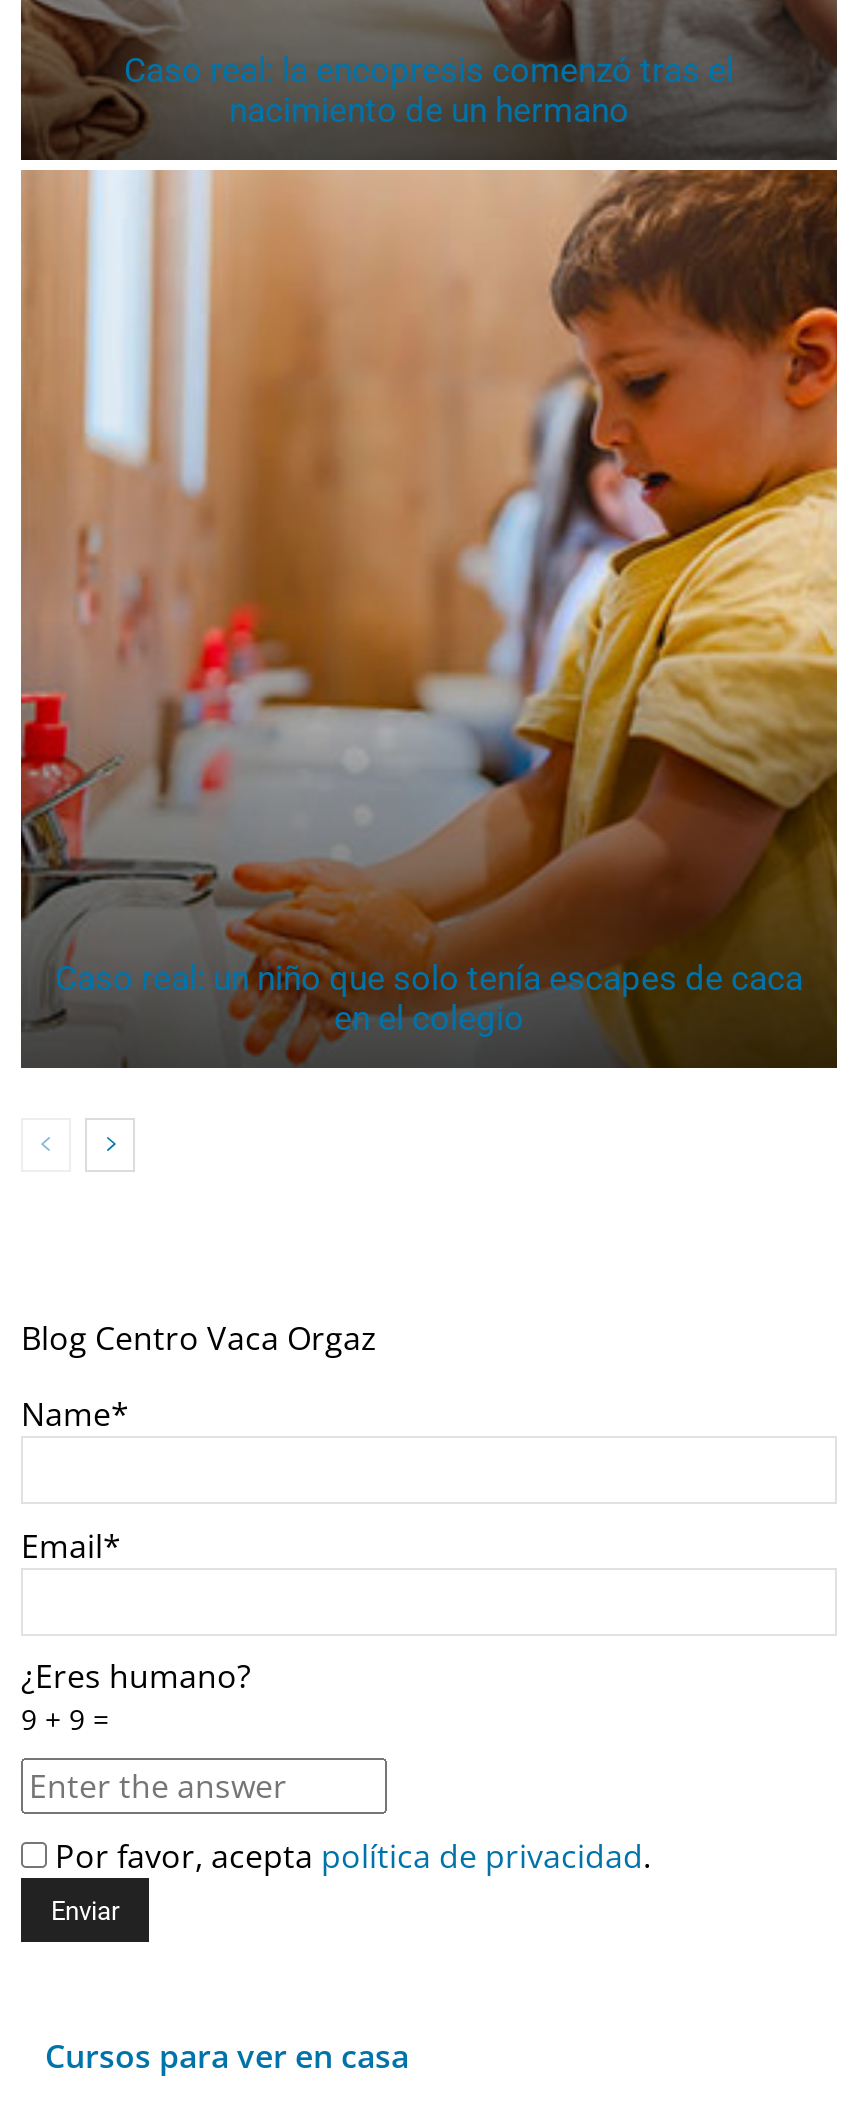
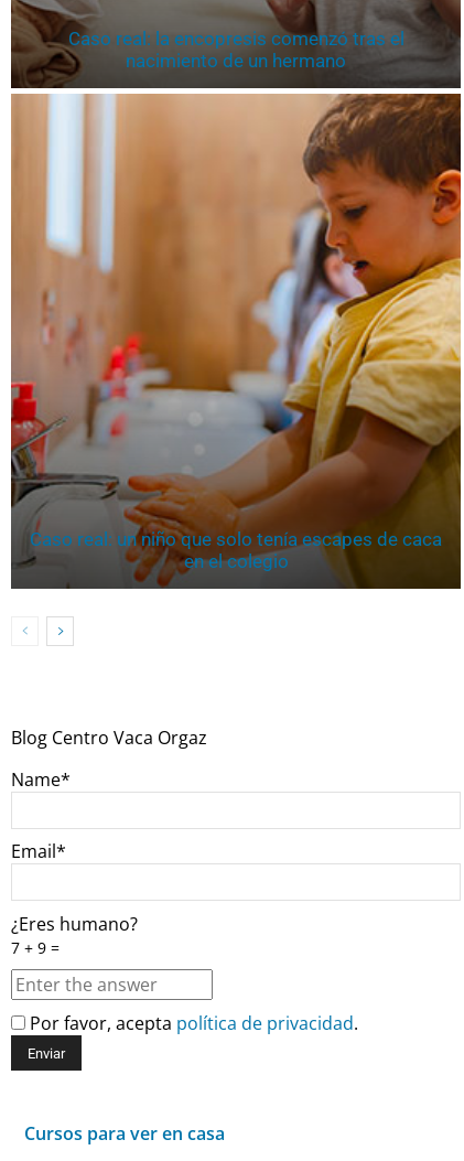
[21,1700,109,1738] 9 + 9 = -> [11,937,60,958] 7 + 9 =

